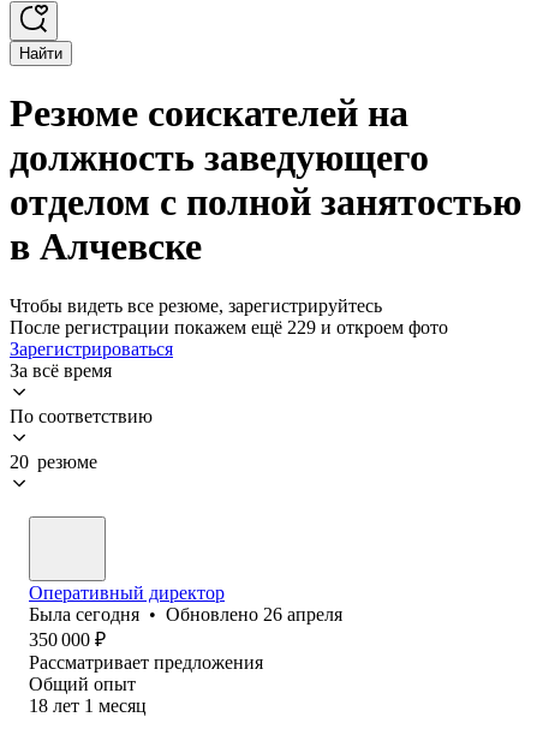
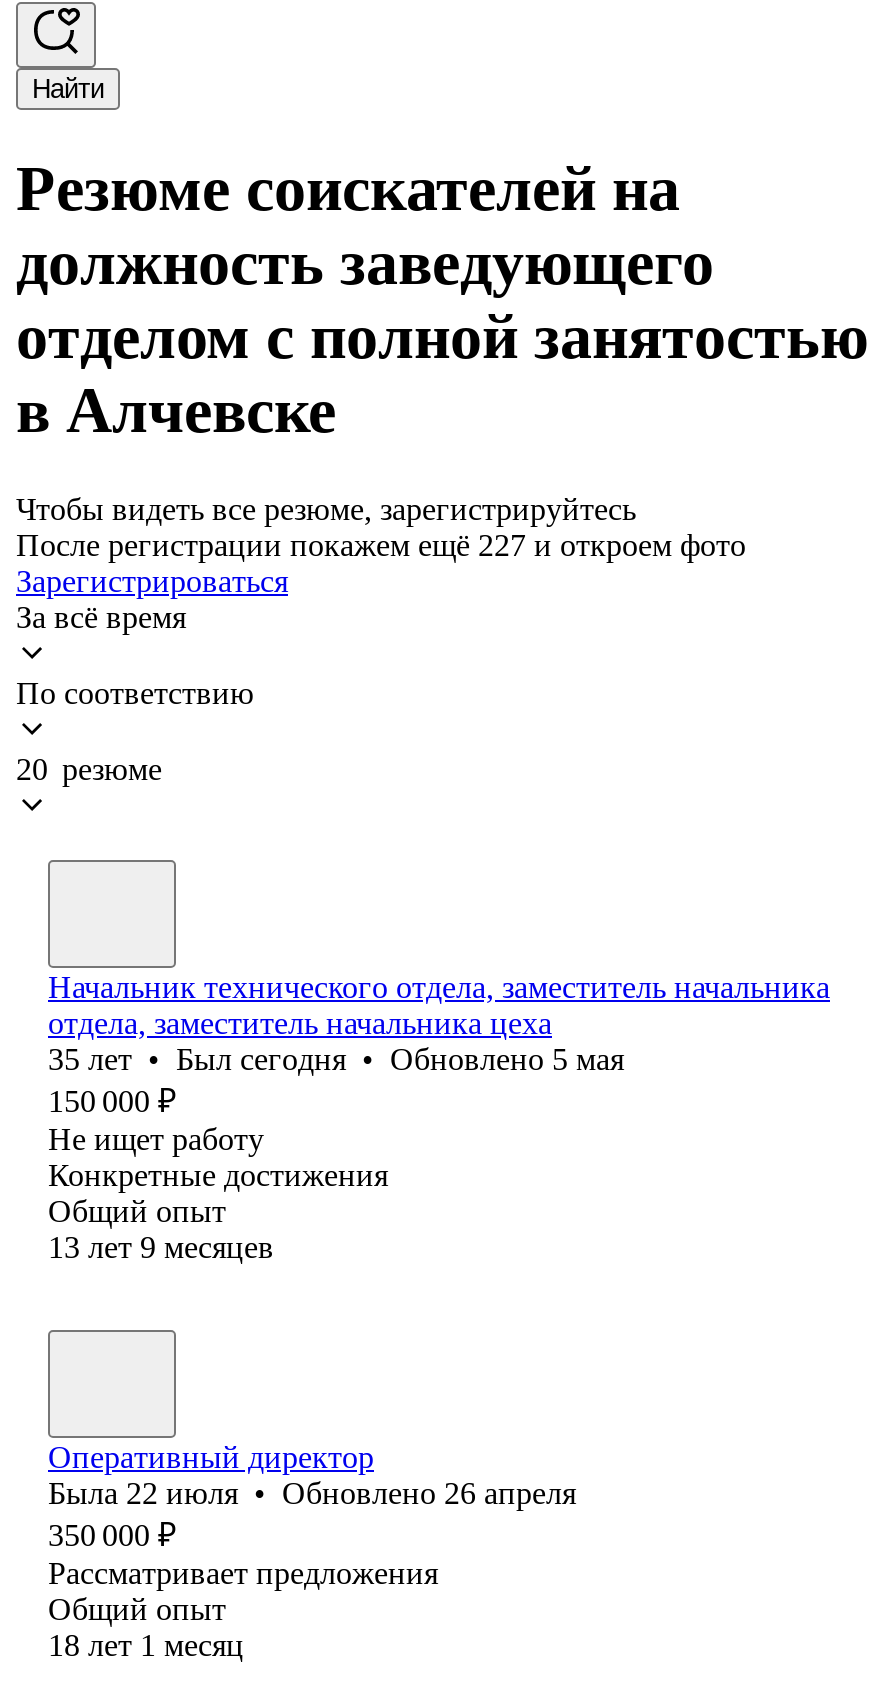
[10,317,448,337] После регистрации покажем ещё 229 и откроем фото -> [16,528,746,562] После регистрации покажем ещё 227 и откроем фото
none -> [48,970,830,1264] Начальник технического отдела, заместитель начальника | отдела, заместитель начальника цеха | 35 лет • Был сегодня • Обновлено 5 мая | 150 000 ₽ | Не ищет работу | Конкретные достижения | Общий опыт | 13 лет 9 месяцев
[29,604,342,624] Была сегодня • Обновлено 26 апреля -> [48,1476,576,1510] Была 22 июля • Обновлено 26 апреля

